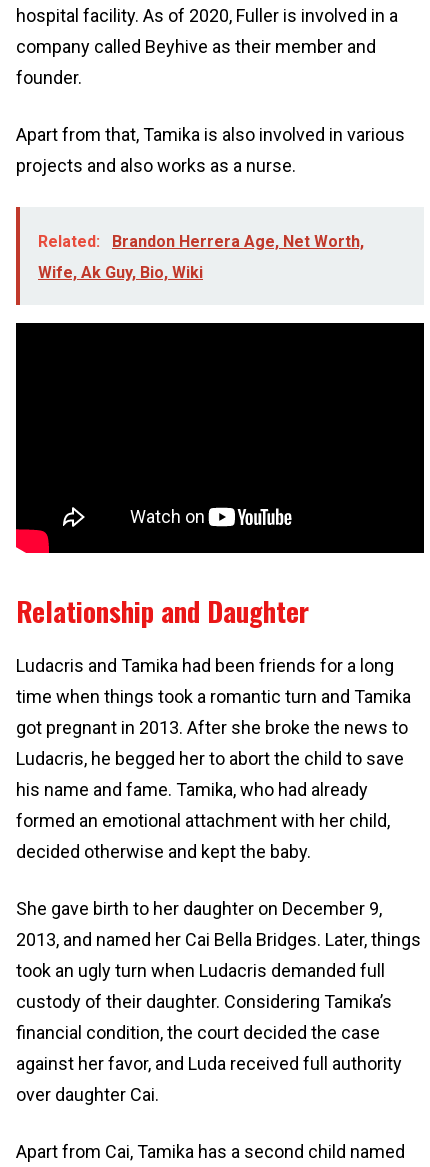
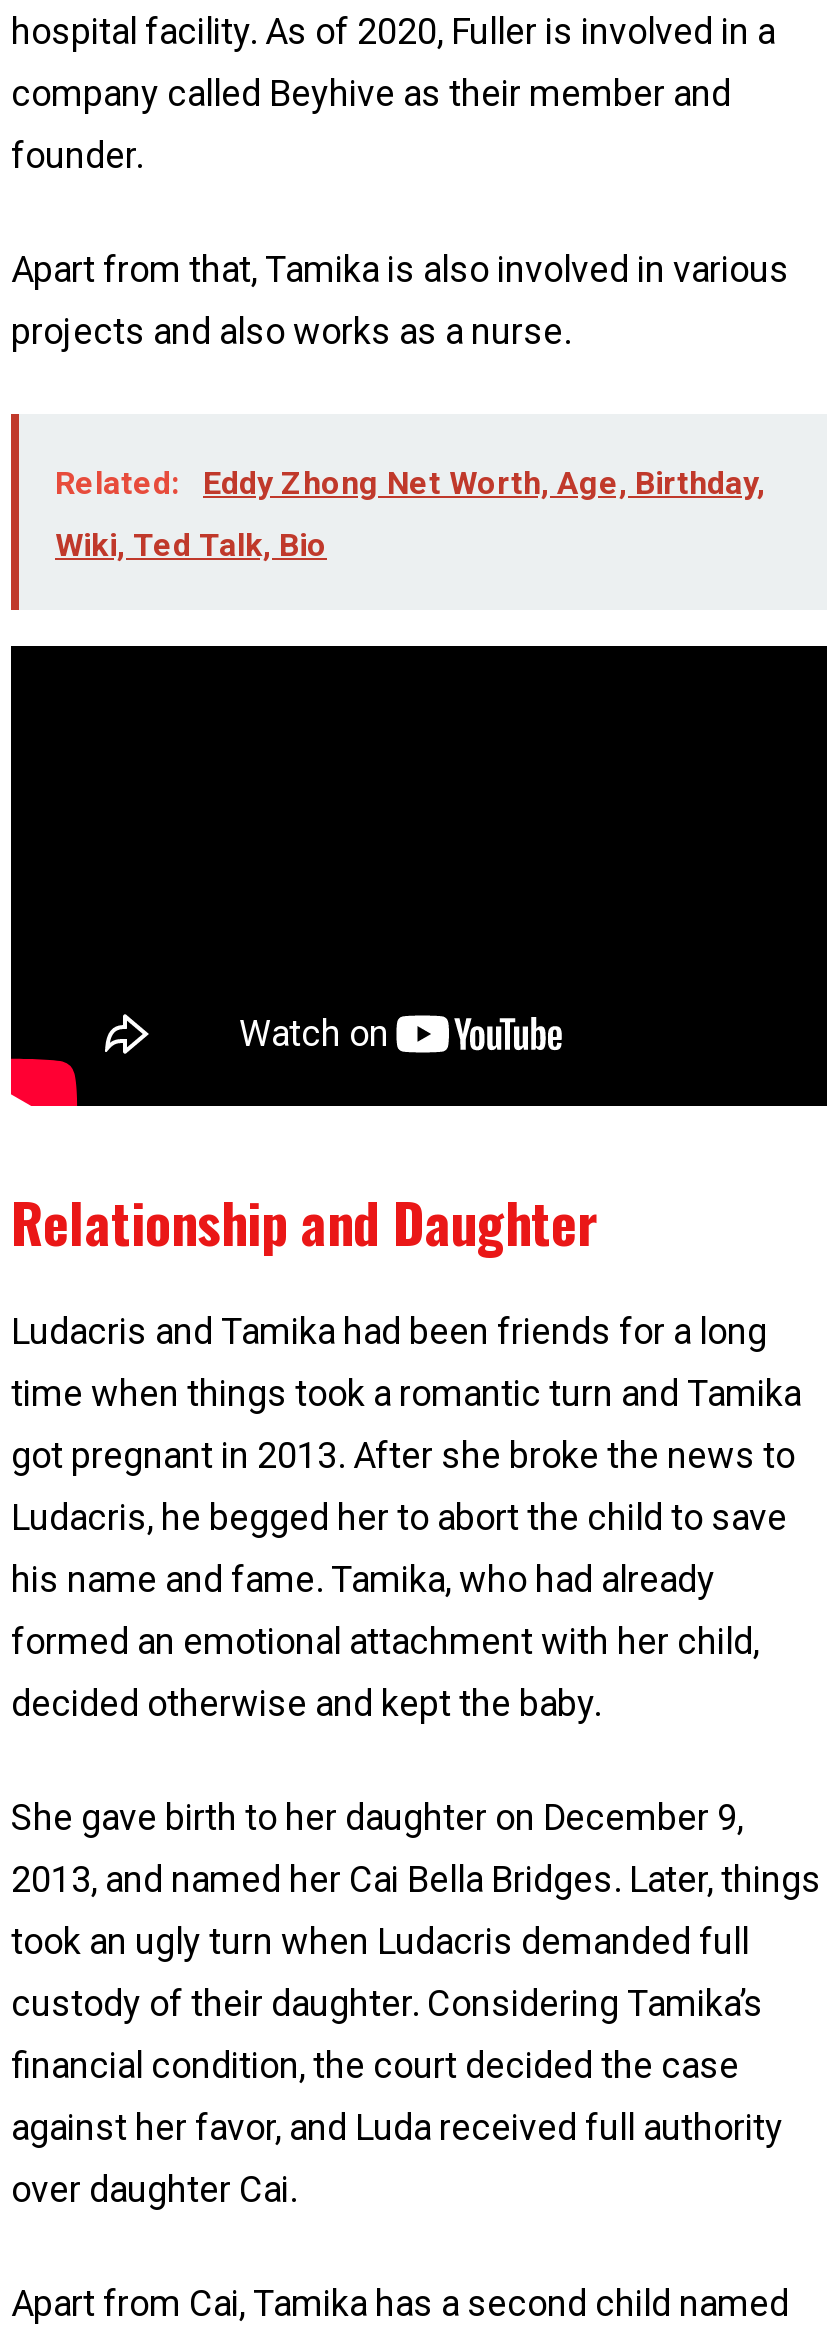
[38,232,364,251] Related: Brandon Herrera Age, Net Worth, -> [55,464,765,502] Related: Eddy Zhong Net Worth, Age, Birthday,
[38,263,203,282] Wife, Ak Guy, Bio, Wiki -> [55,526,327,564] Wiki, Ted Talk, Bio

